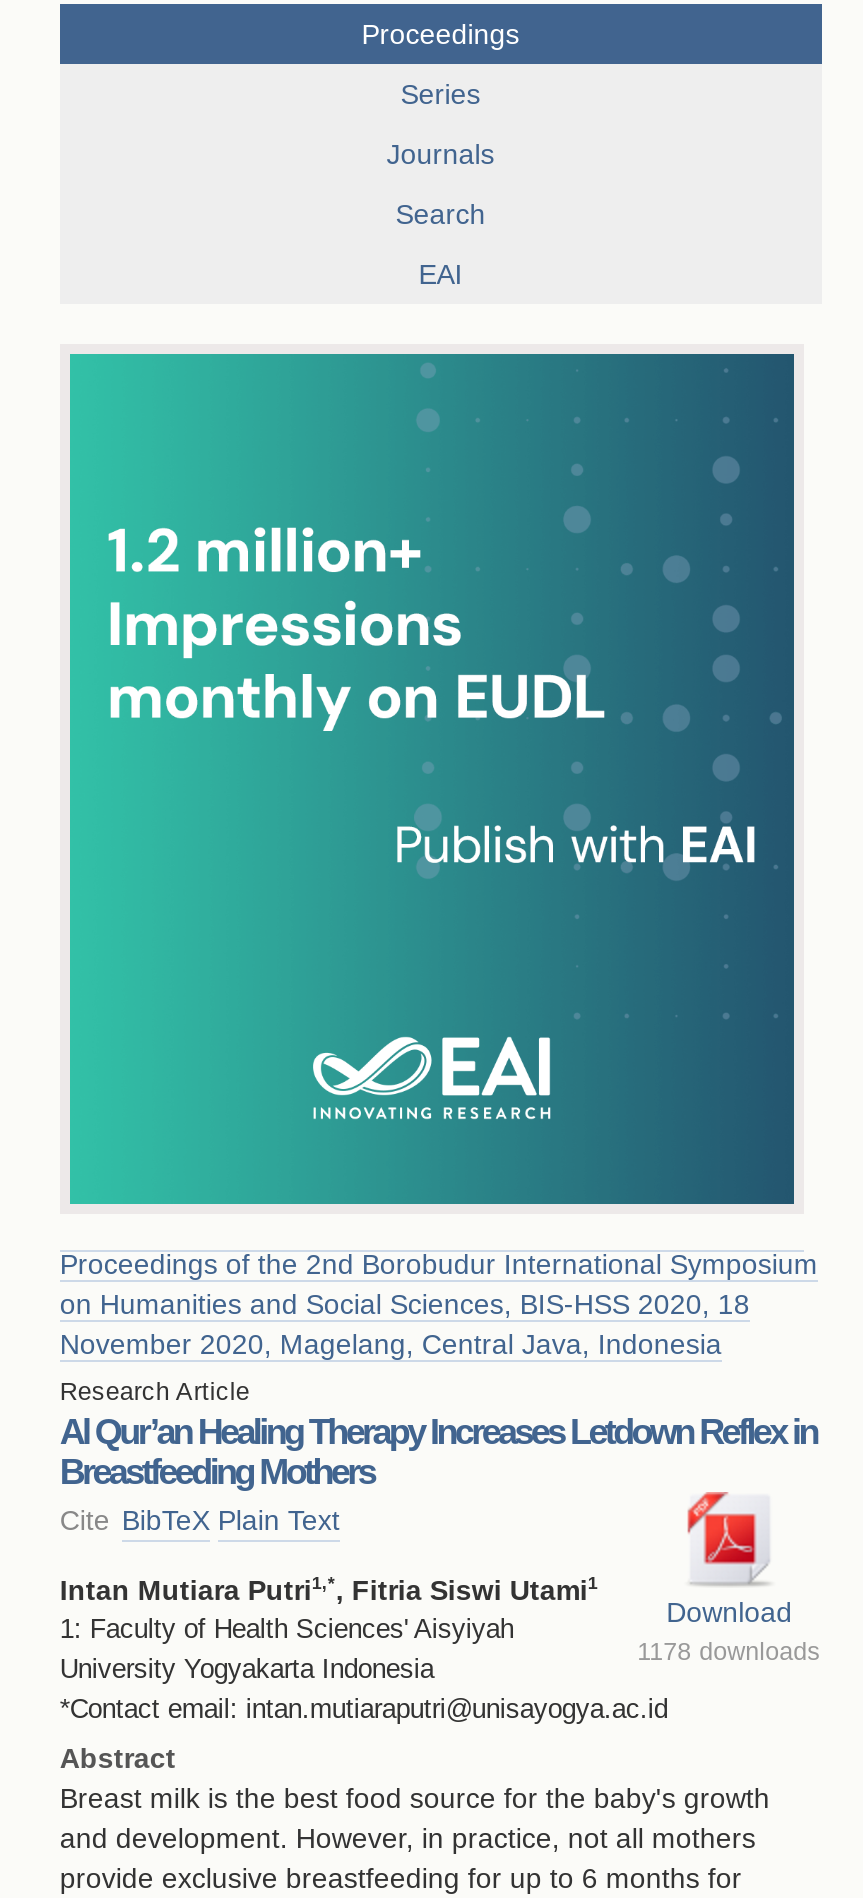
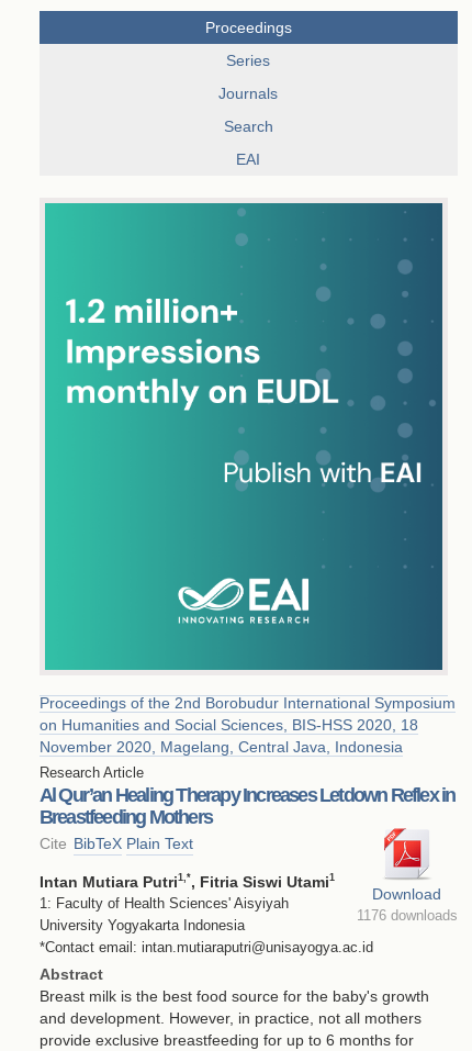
[637,1637,821,1665] 1178 downloads -> [356,908,457,923] 1176 downloads

